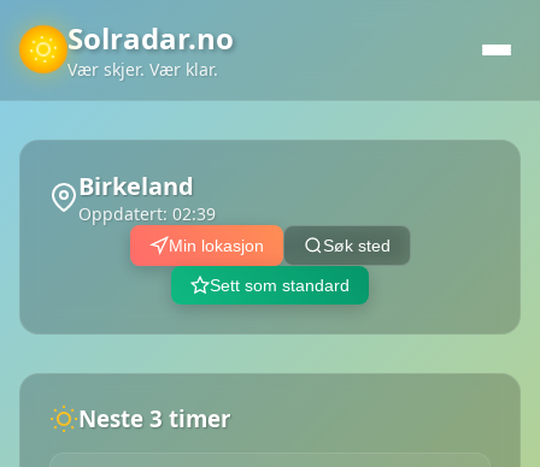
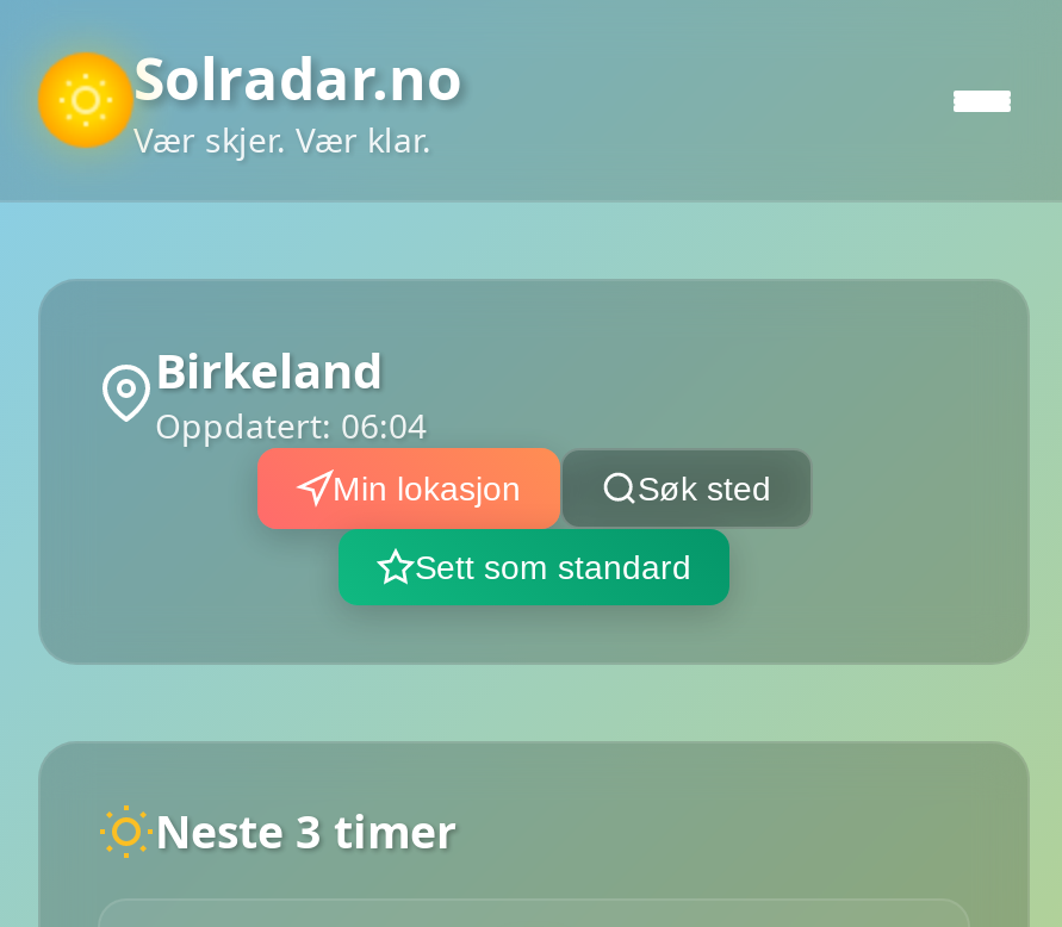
[78,202,216,225] Oppdatert: 02:39 -> [155,403,427,448] Oppdatert: 06:04

